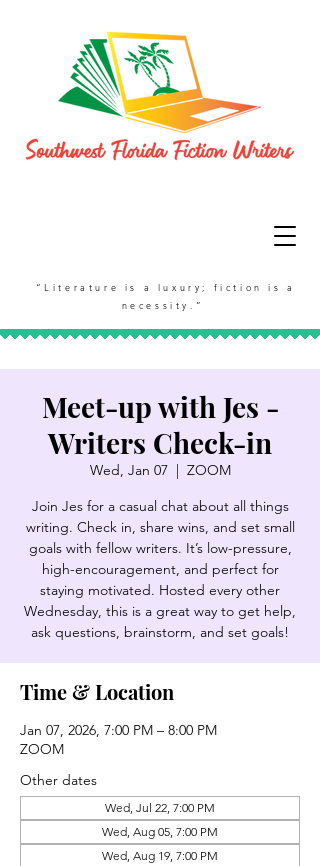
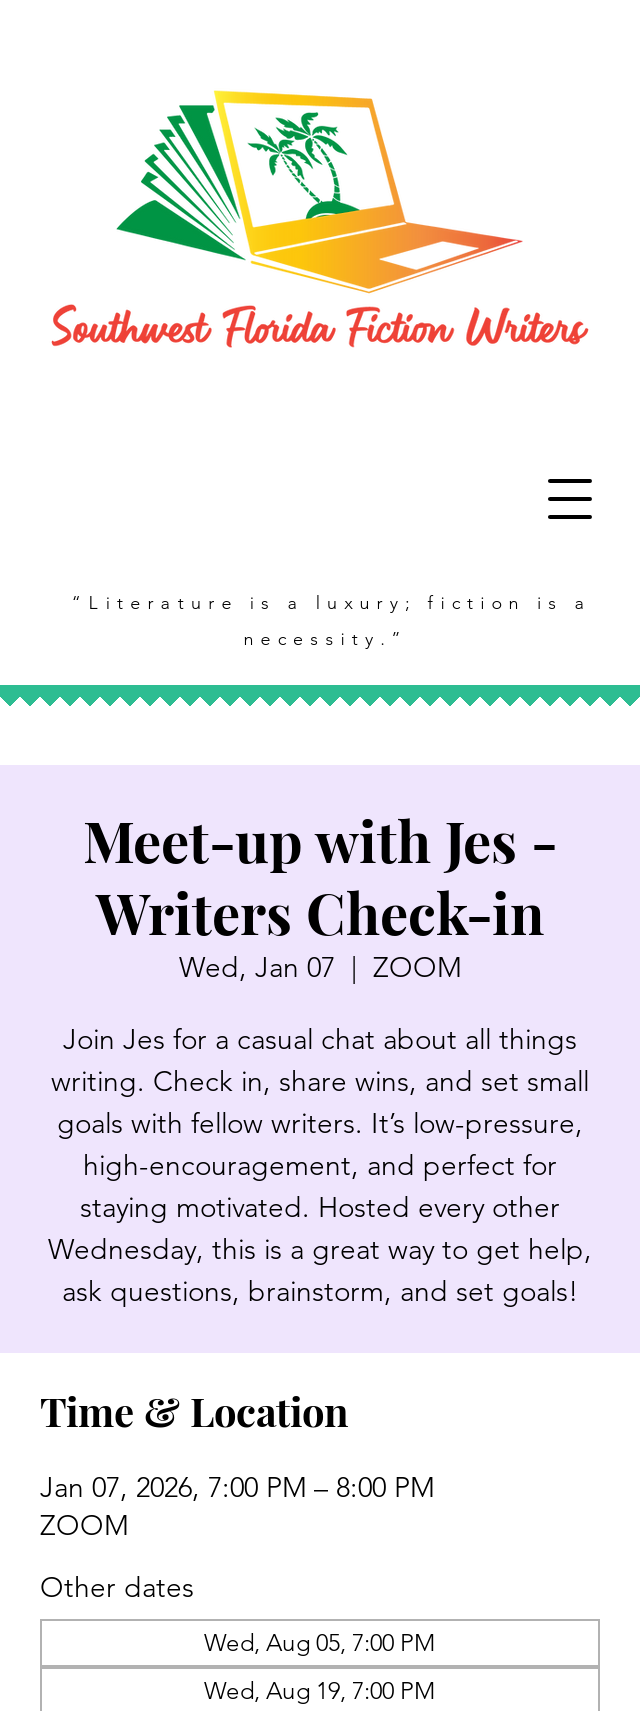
[105,800,215,815] Wed, Jul 22, 7:00 PM -> none

